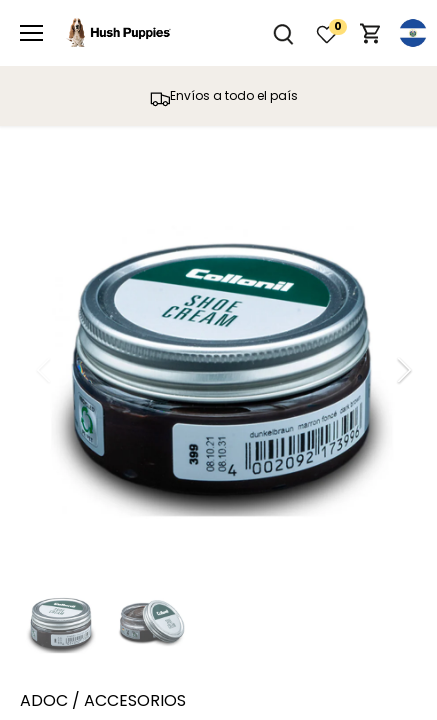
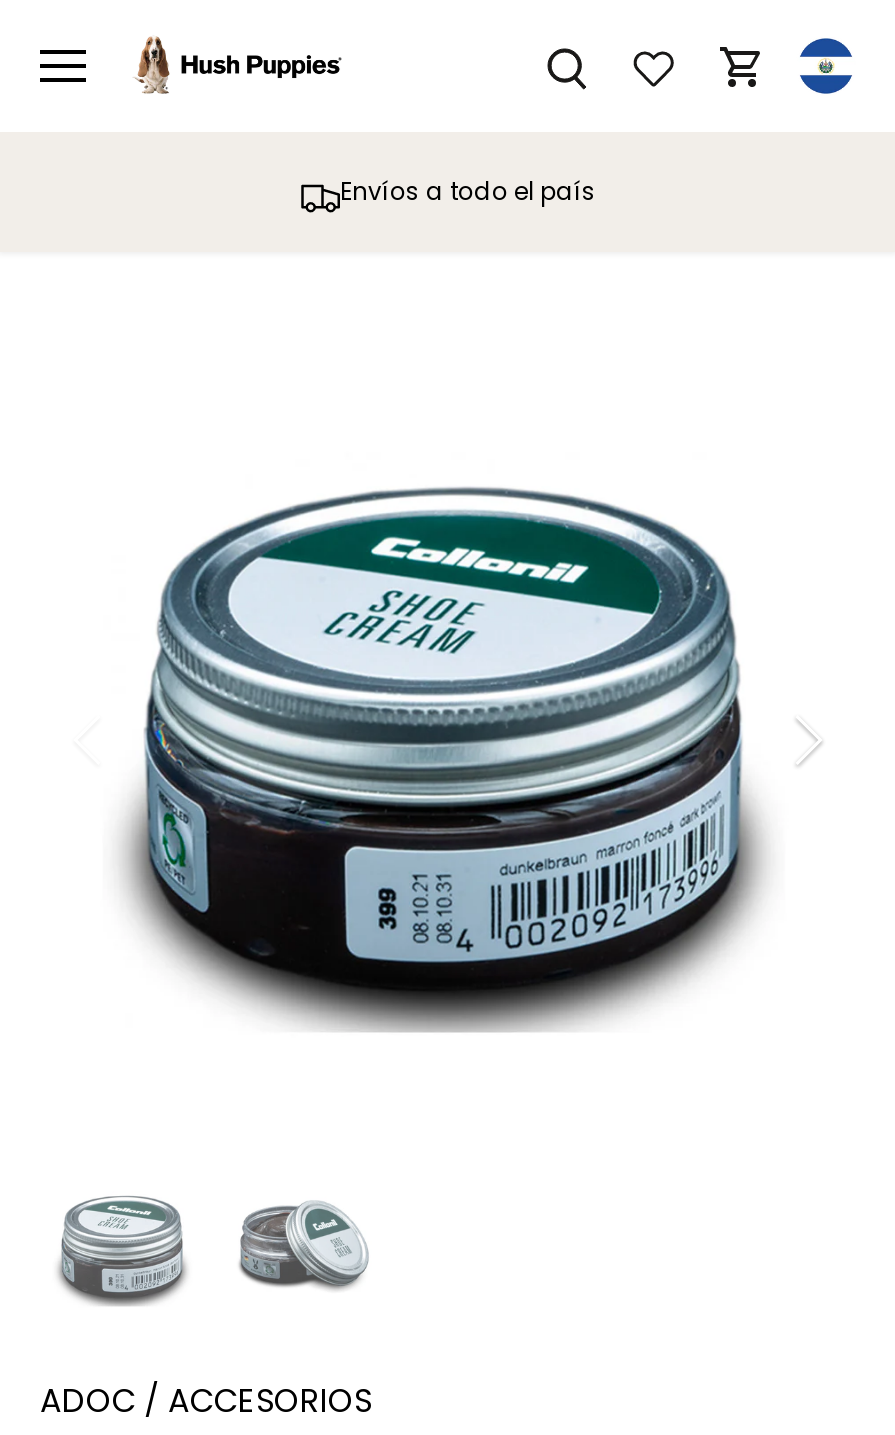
[334,18,342,34] 0 -> none

